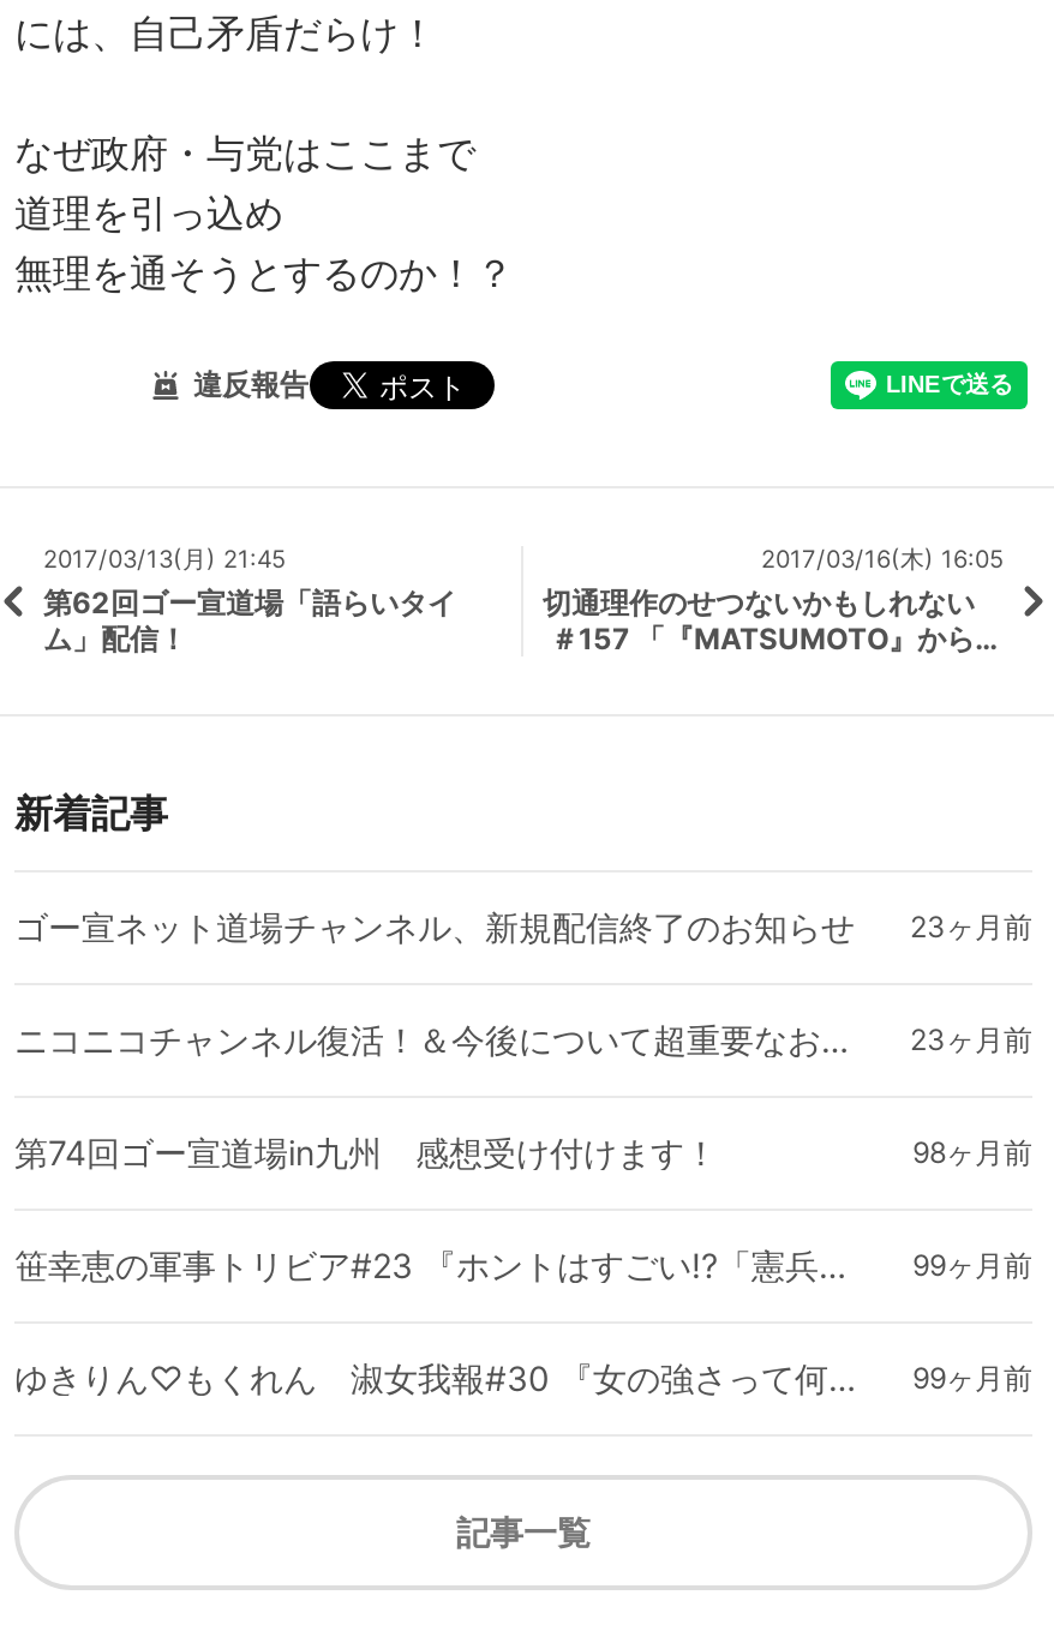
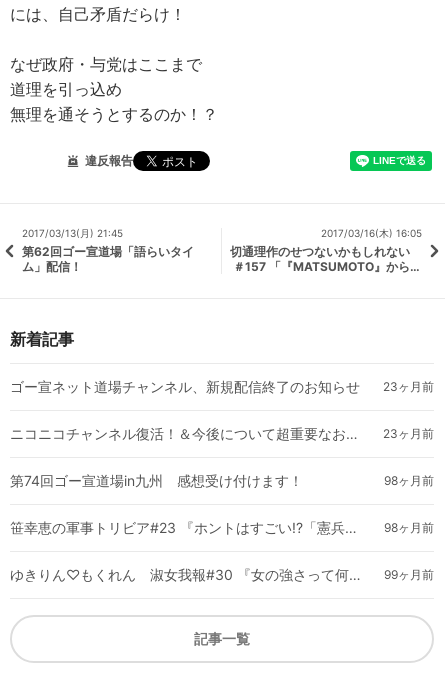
[912,1247,1032,1283] 99ヶ月前 -> [384,520,434,535] 98ヶ月前

